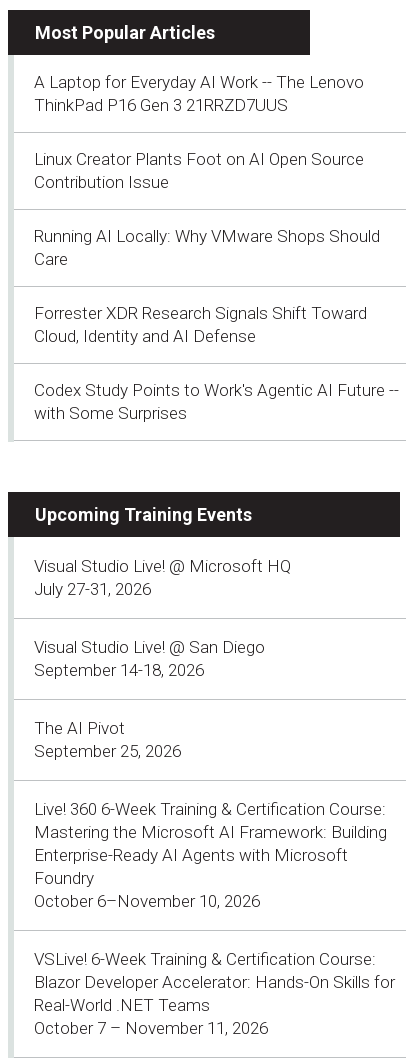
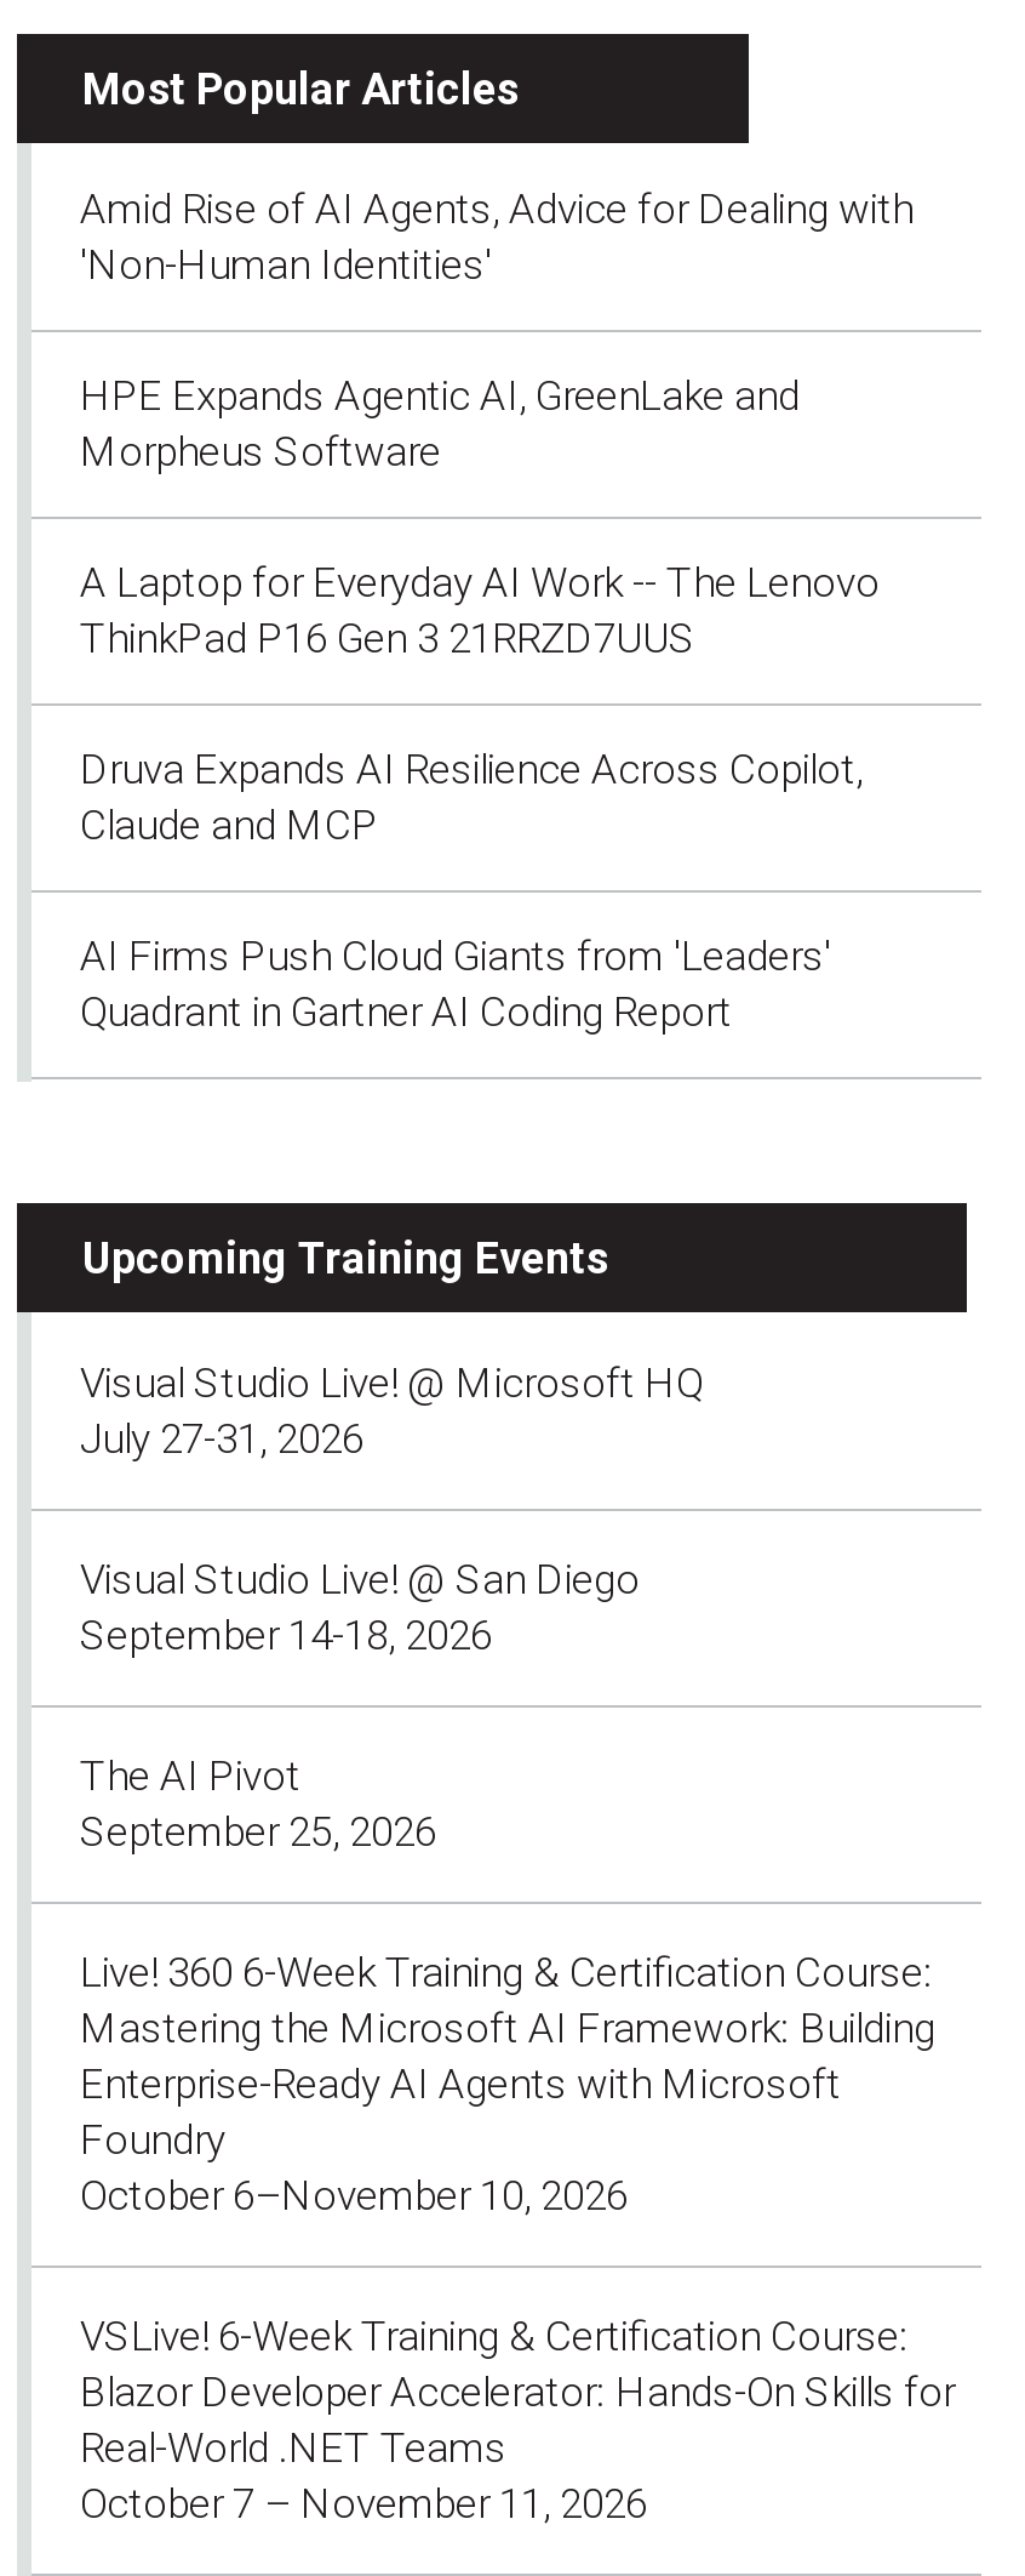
none -> [80,183,914,474] Amid Rise of AI Agents, Advice for Dealing with | 'Non-Human Identities' | HPE Expands Agentic AI, GreenLake and | Morpheus Software
moved [34,71,364,114] -> [80,557,880,661]: A Laptop for Everyday AI Work -- The Lenovo | ThinkPad P16 Gen 3 21RRZD7UUS
[34,148,399,422] Linux Creator Plants Foot on AI Open Source | Contribution Issue | Running AI Locally: Why VMware Shops Should | Care | Forrester XDR Research Signals Shift Toward | Cloud, Identity and AI Defense | Codex Study Points to Work's Agentic AI Future -- | with Some Surprises -> [80,743,863,1035] Druva Expands AI Resilience Across Copilot, | Claude and MCP | AI Firms Push Cloud Giants from 'Leaders' | Quadrant in Gartner AI Coding Report

